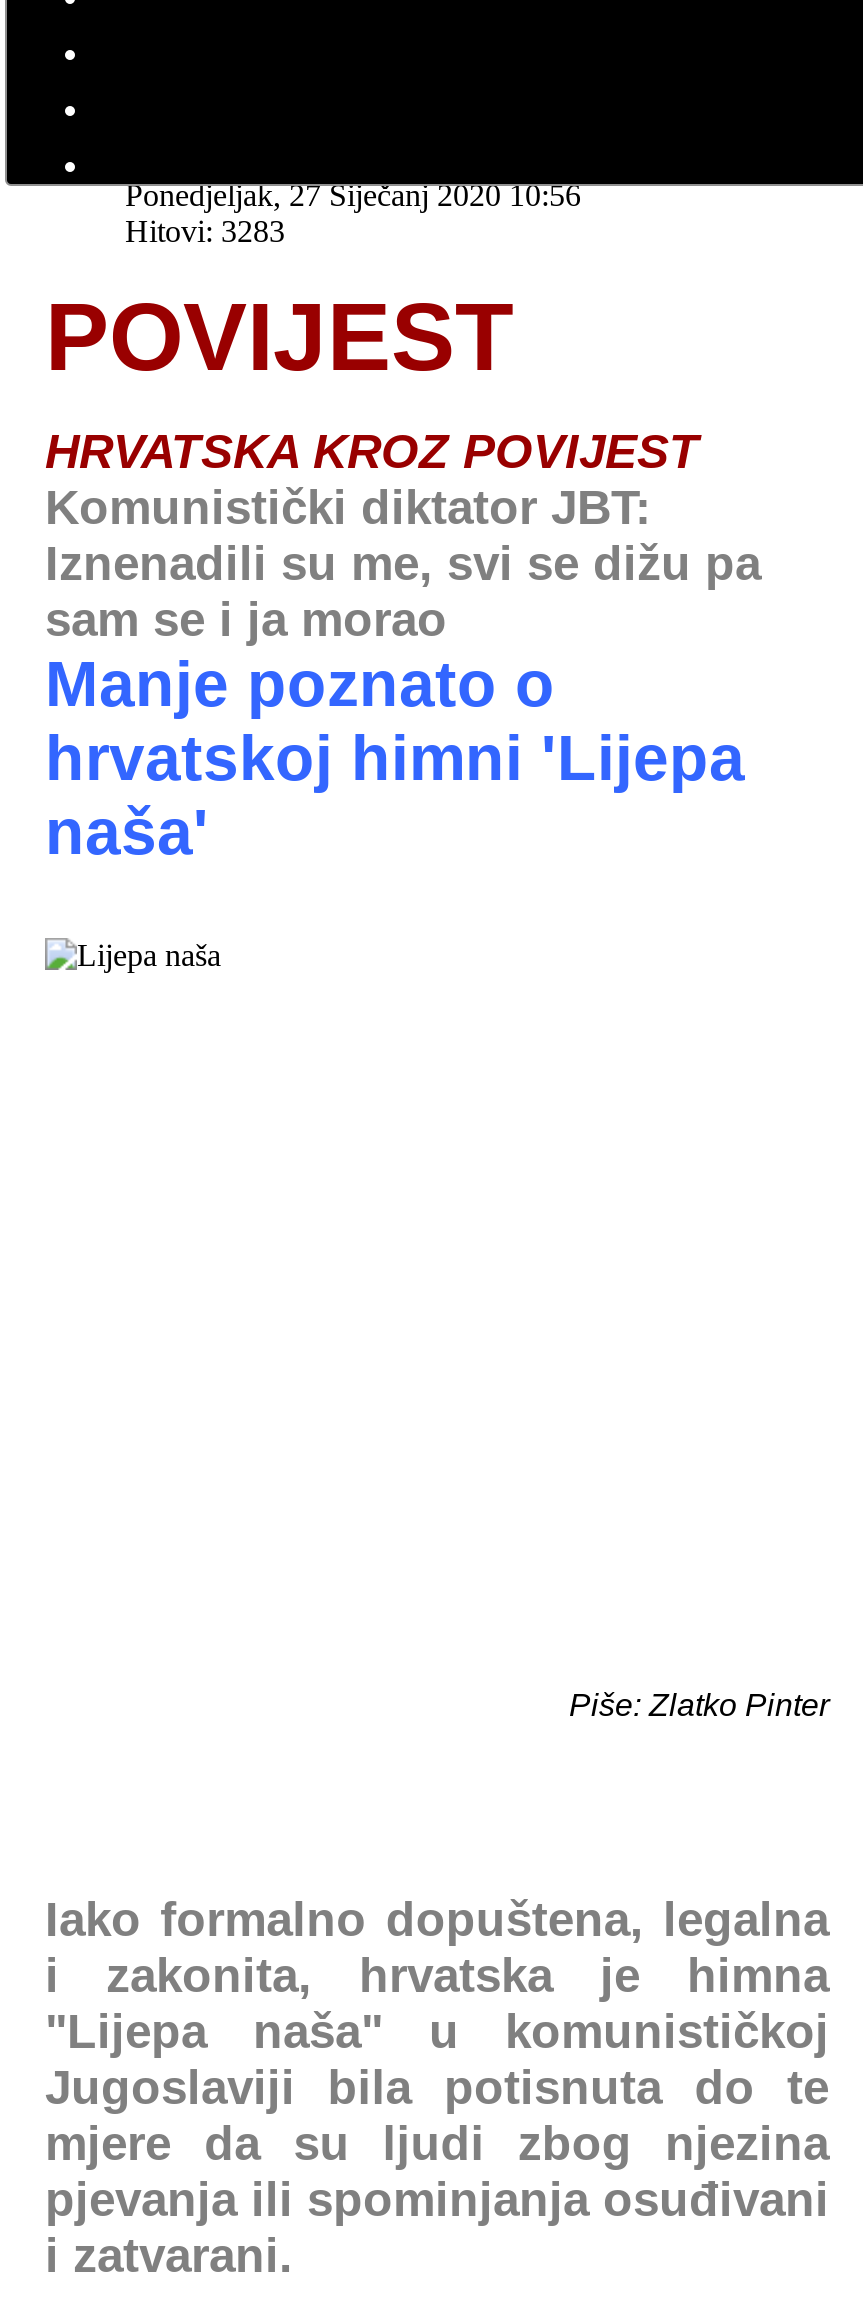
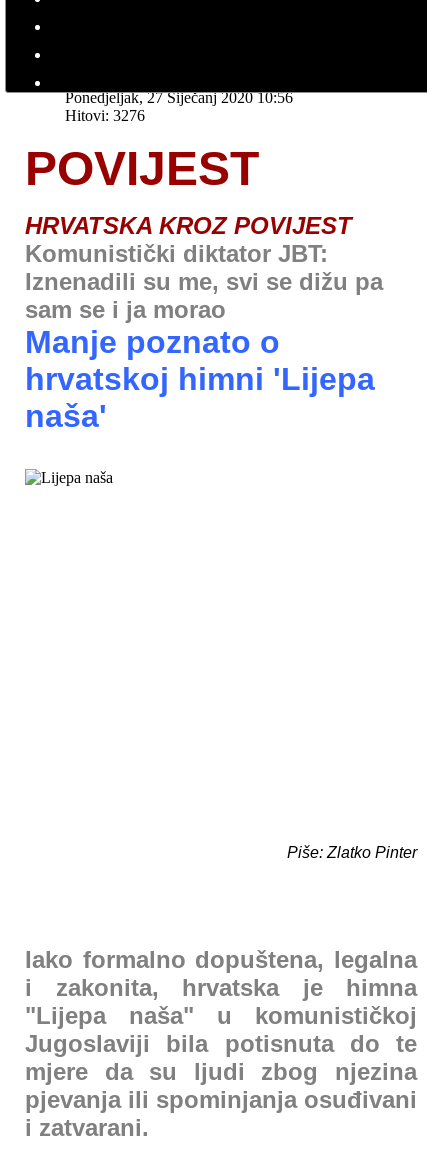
[125,215,285,249] Hitovi: 3283 -> [65,107,145,124] Hitovi: 3276

